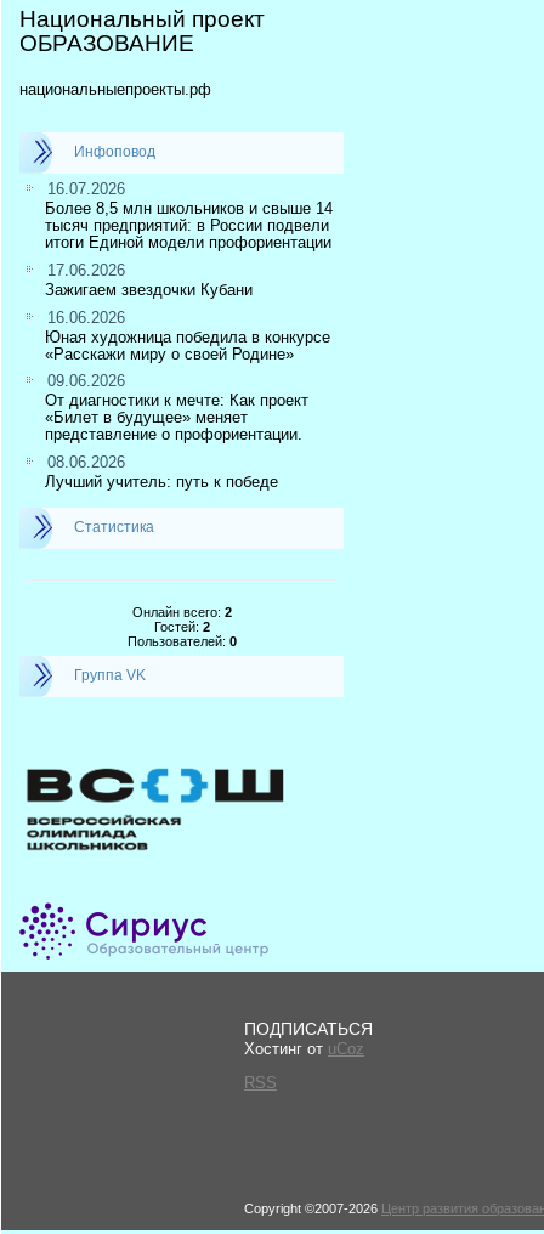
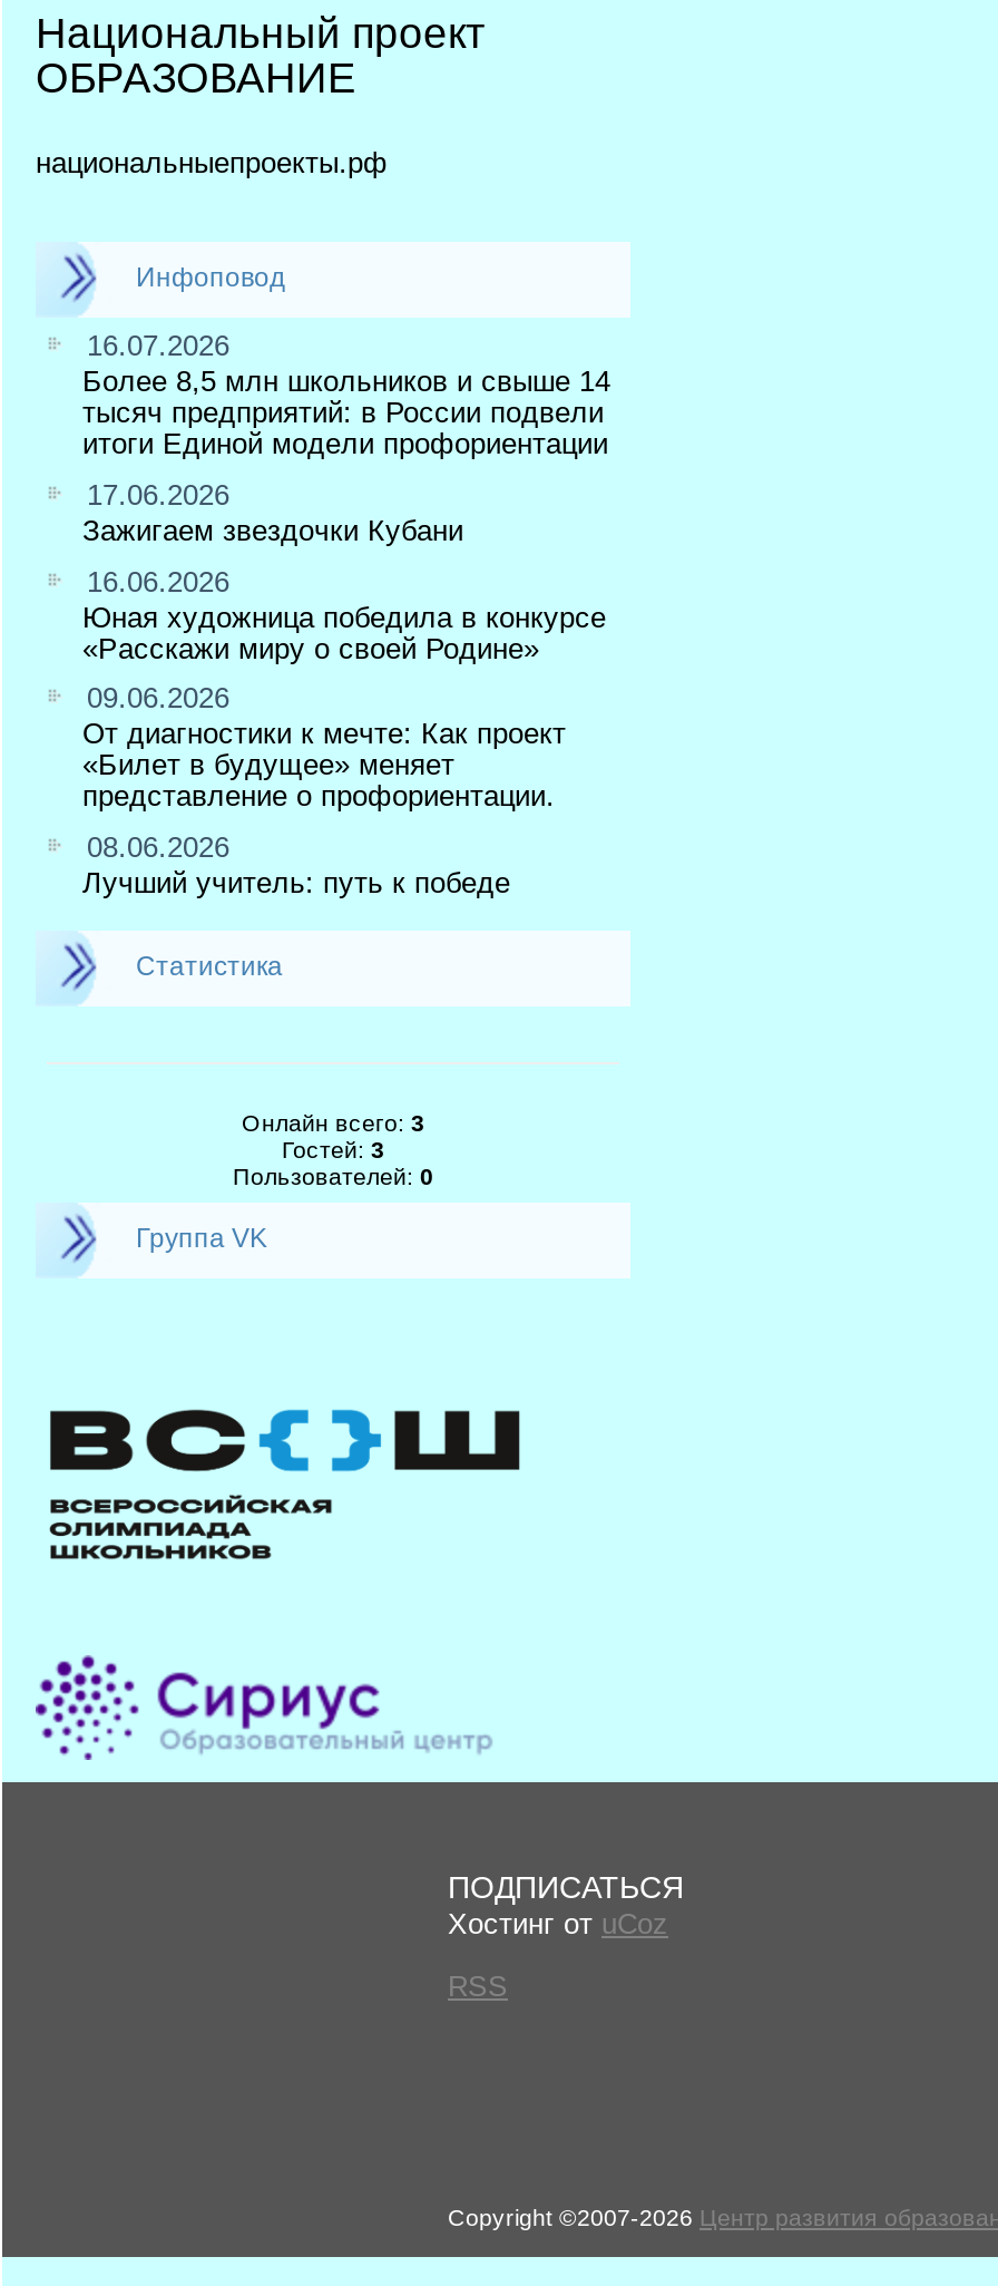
[132,605,231,619] Онлайн всего: 2 -> [242,1109,424,1136] Онлайн всего: 3
[154,619,209,634] Гостей: 2 -> [282,1136,384,1163] Гостей: 3

